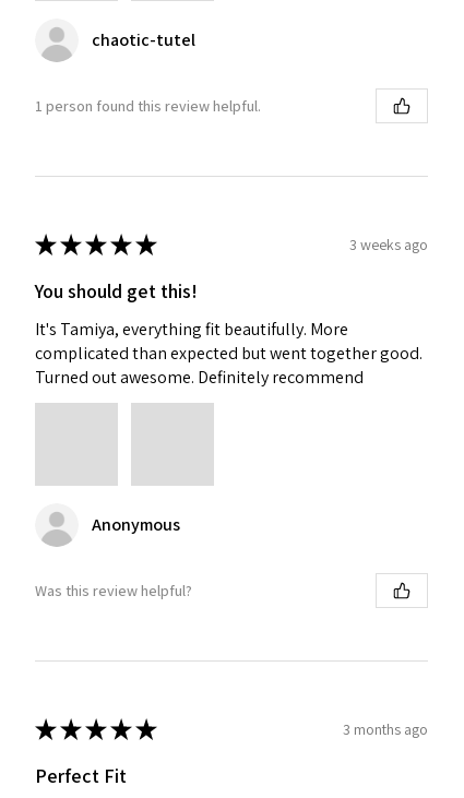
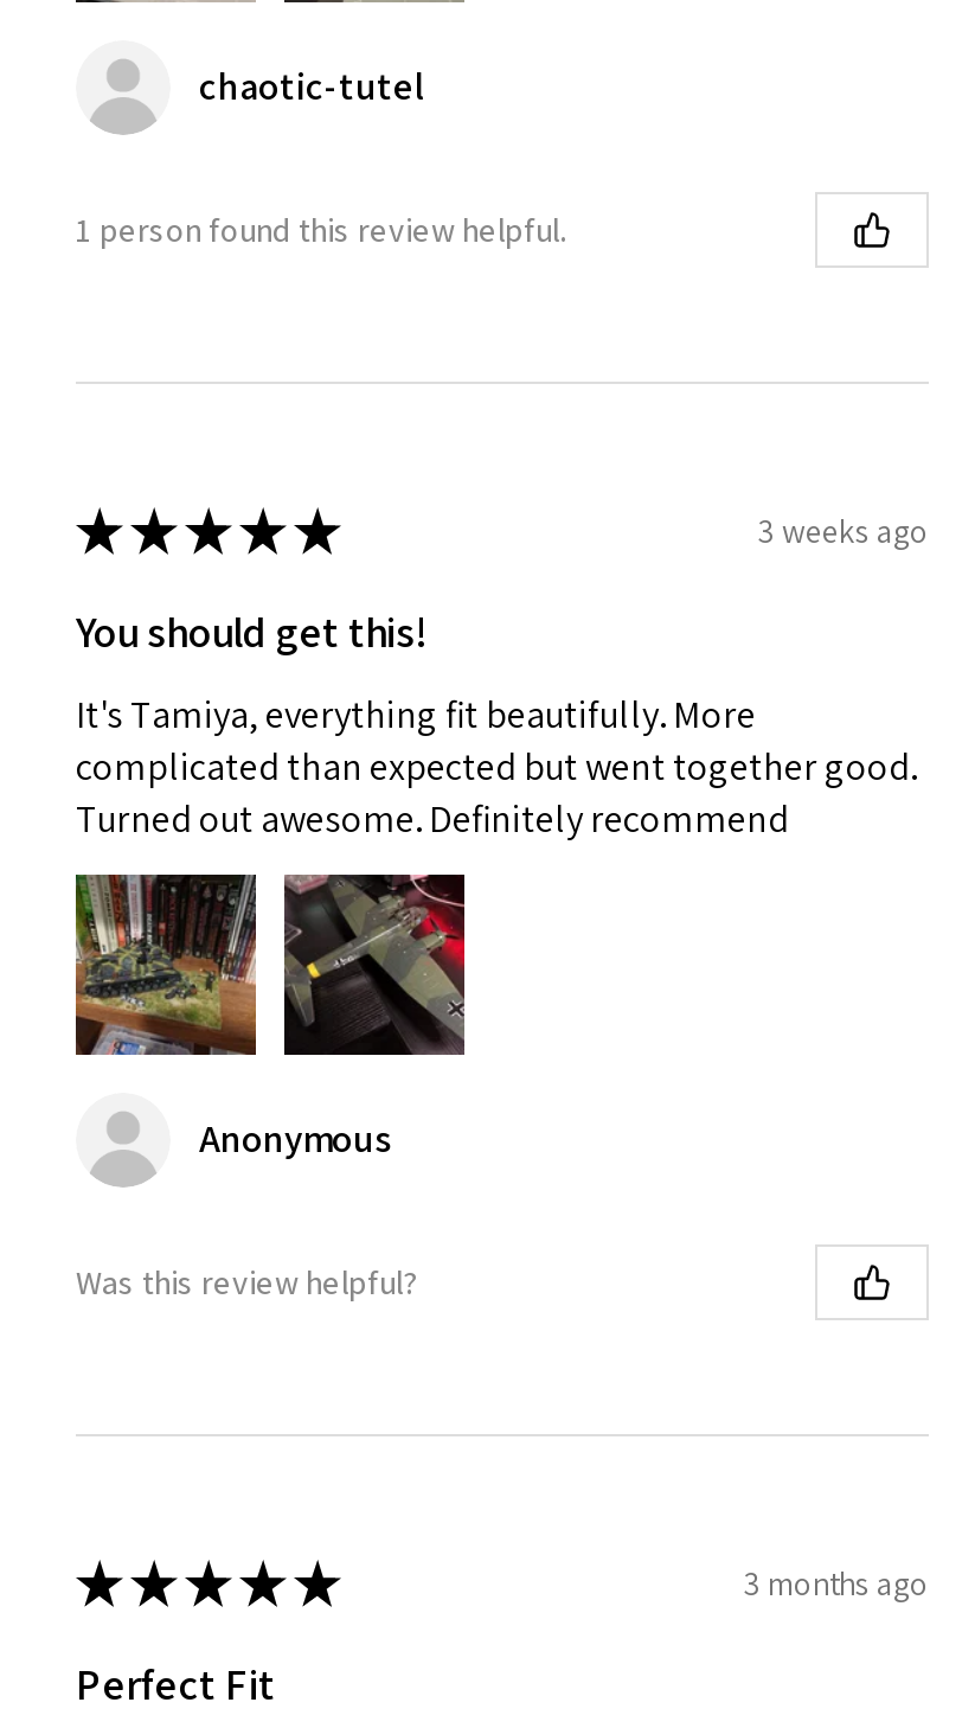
none -> [73,872,258,1057] [image]
none -> [282,872,467,1057] [image]

